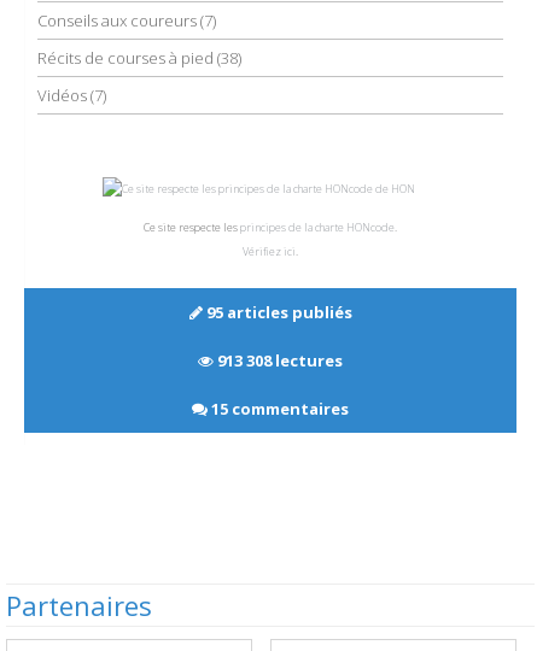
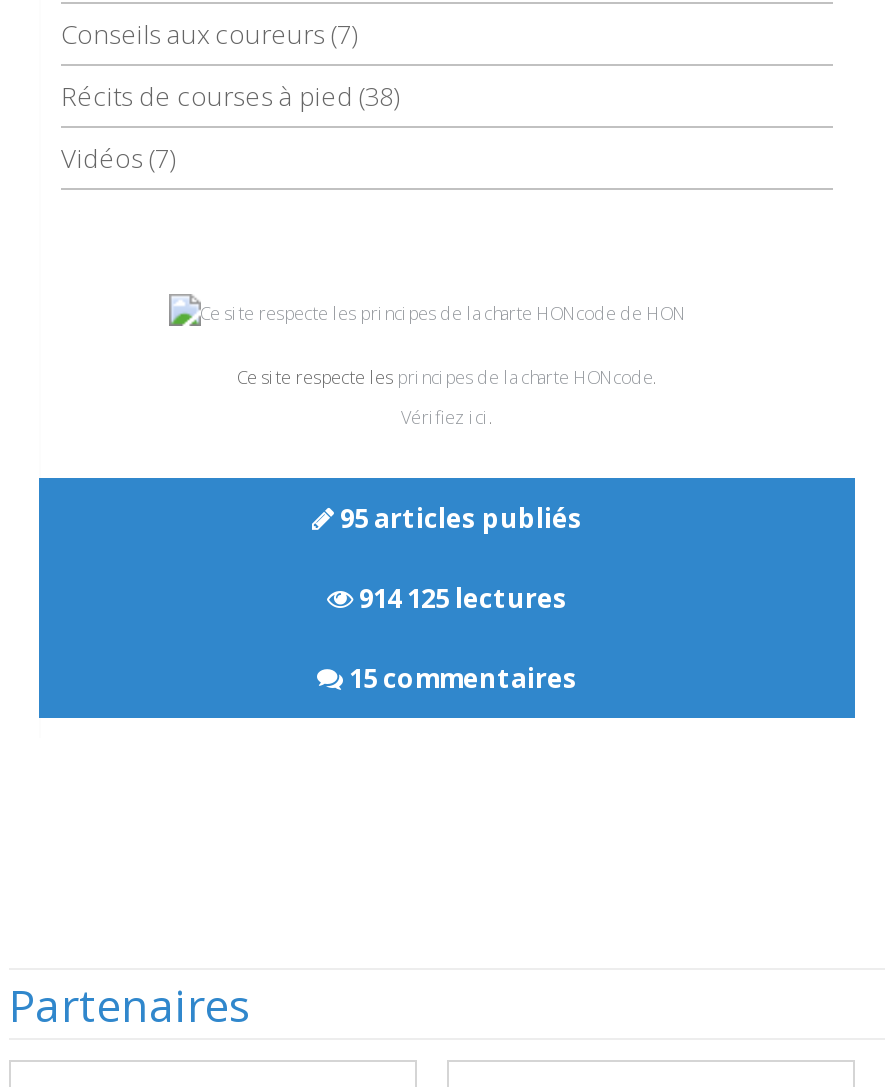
[214,350,343,372] 913 308 lectures -> [353,580,567,616] 914 125 lectures

